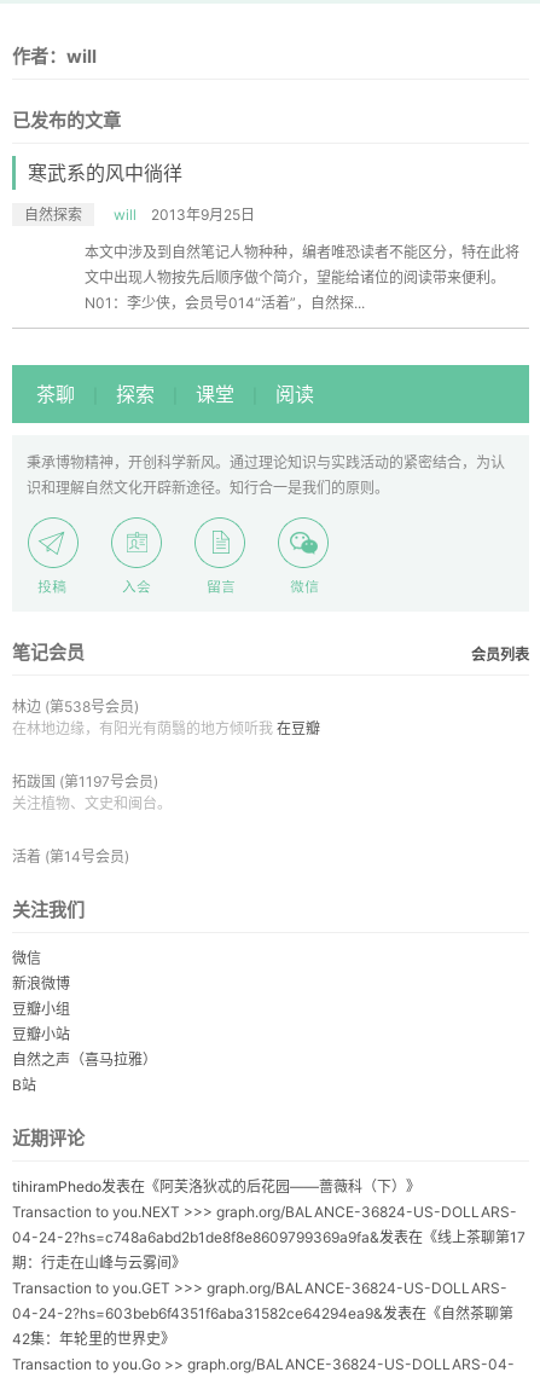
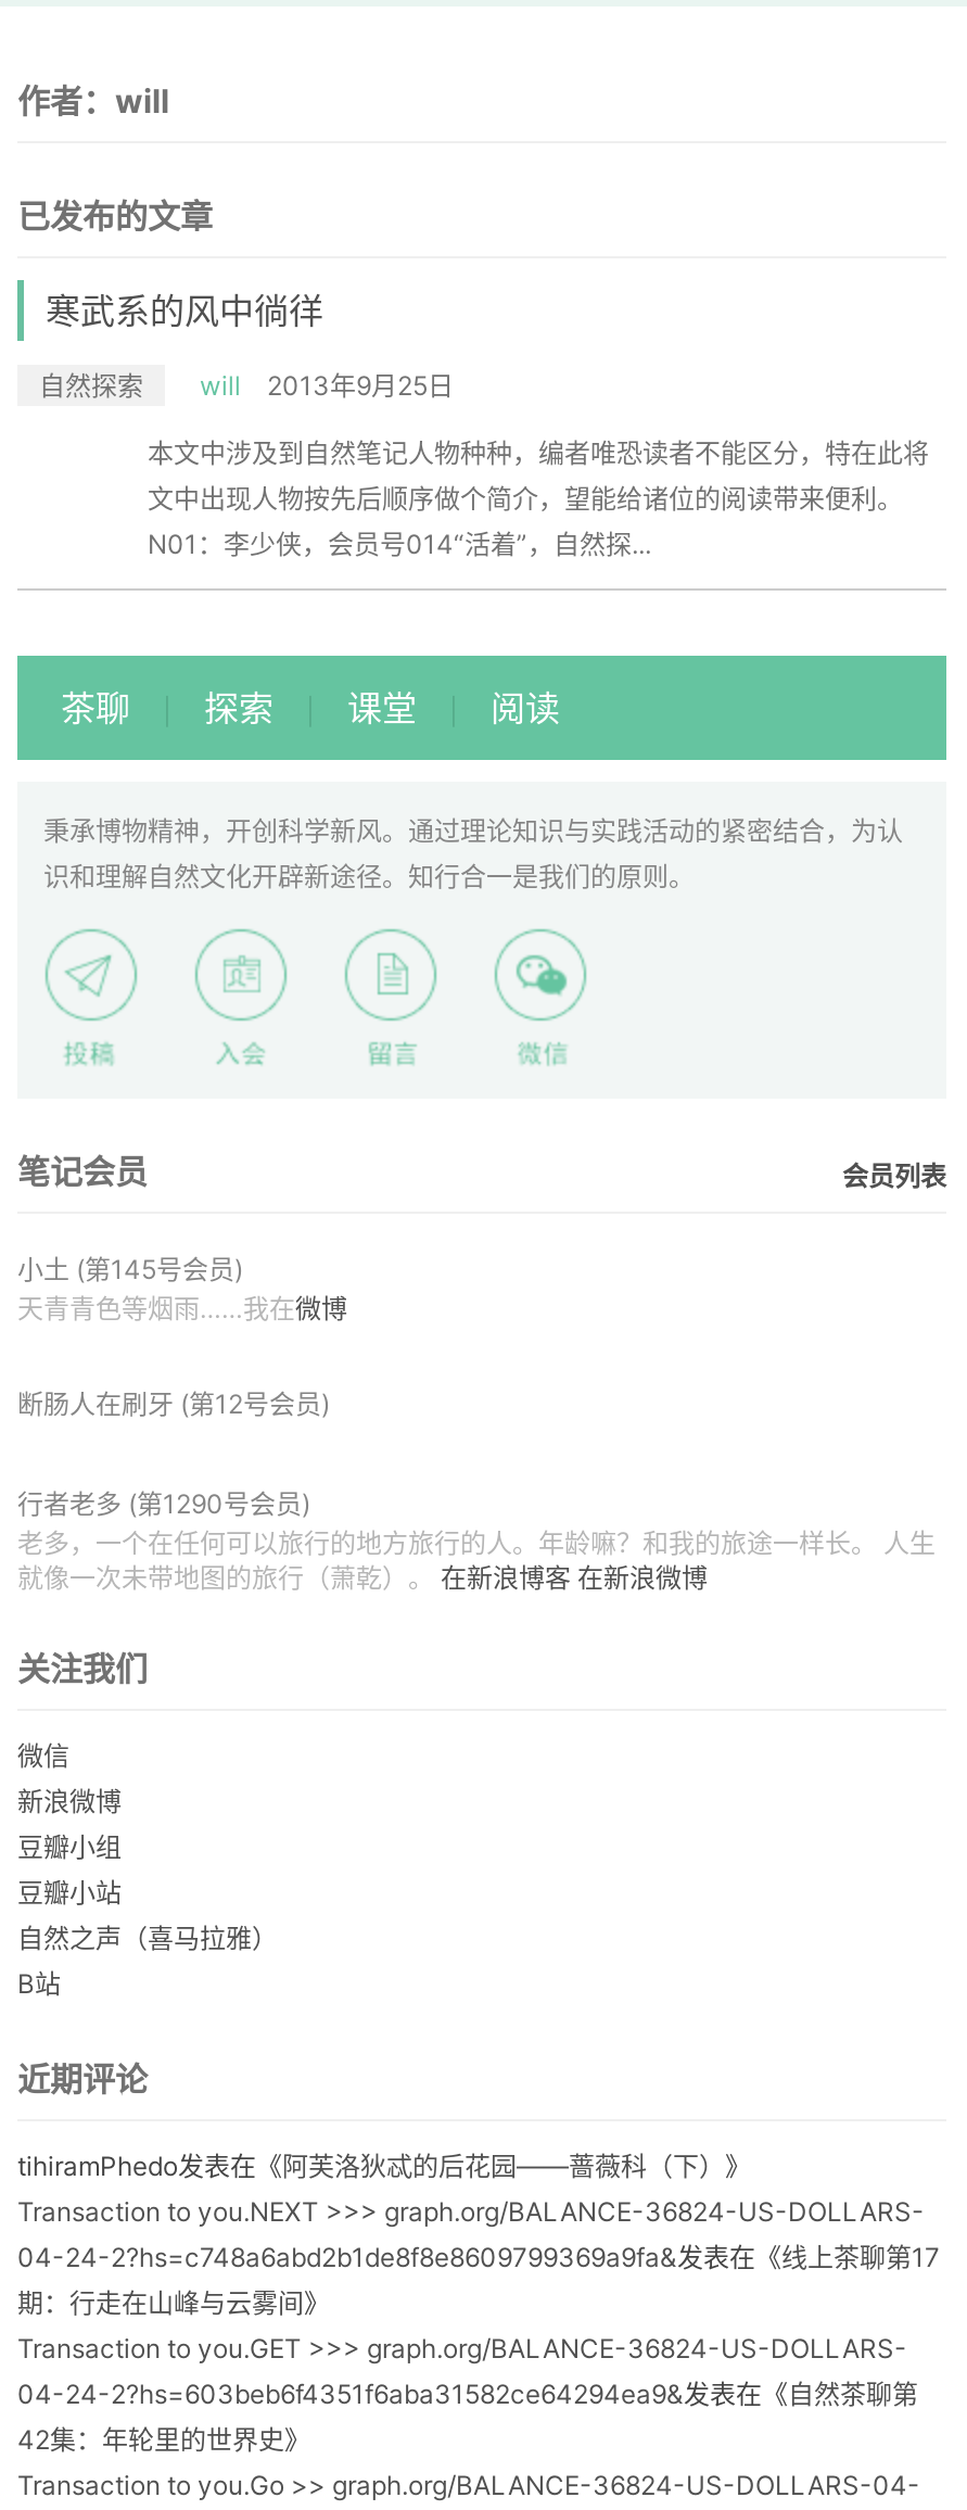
[12,697,320,737] 林边 (第538号会员) | 在林地边缘，有阳光有荫翳的地方倾听我在豆瓣 -> [17,1253,347,1324] 小土 (第145号会员) | 天青青色等烟雨……我在微博
[12,772,172,812] 拓跋国 (第1197号会员) | 关注植物、文史和闽台。 -> [17,1387,330,1420] 断肠人在刷牙 (第12号会员)
[12,847,129,865] 活着 (第14号会员) -> [17,1487,936,1594] 行者老多 (第1290号会员) | 老多，一个在任何可以旅行的地方旅行的人。年龄嘛？和我的旅途一样长。 人生 | 就像一次未带地图的旅行（萧乾）。在新浪博客在新浪微博

